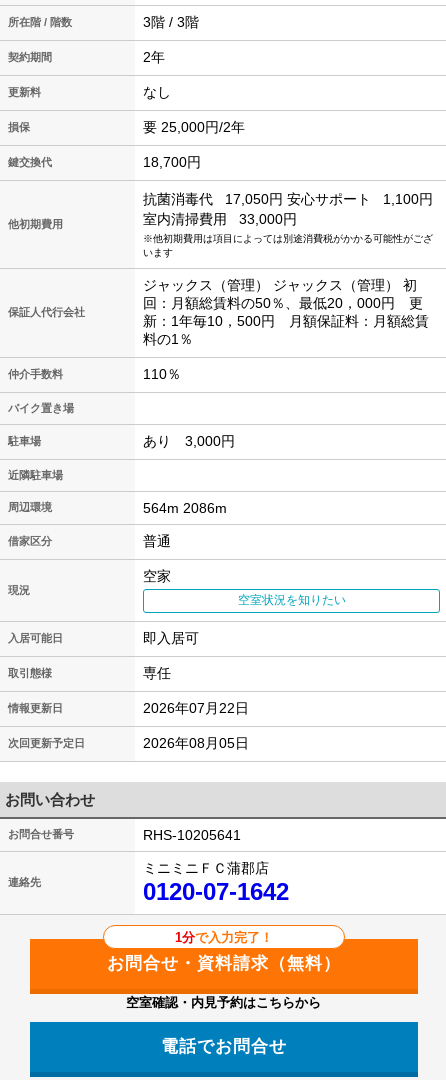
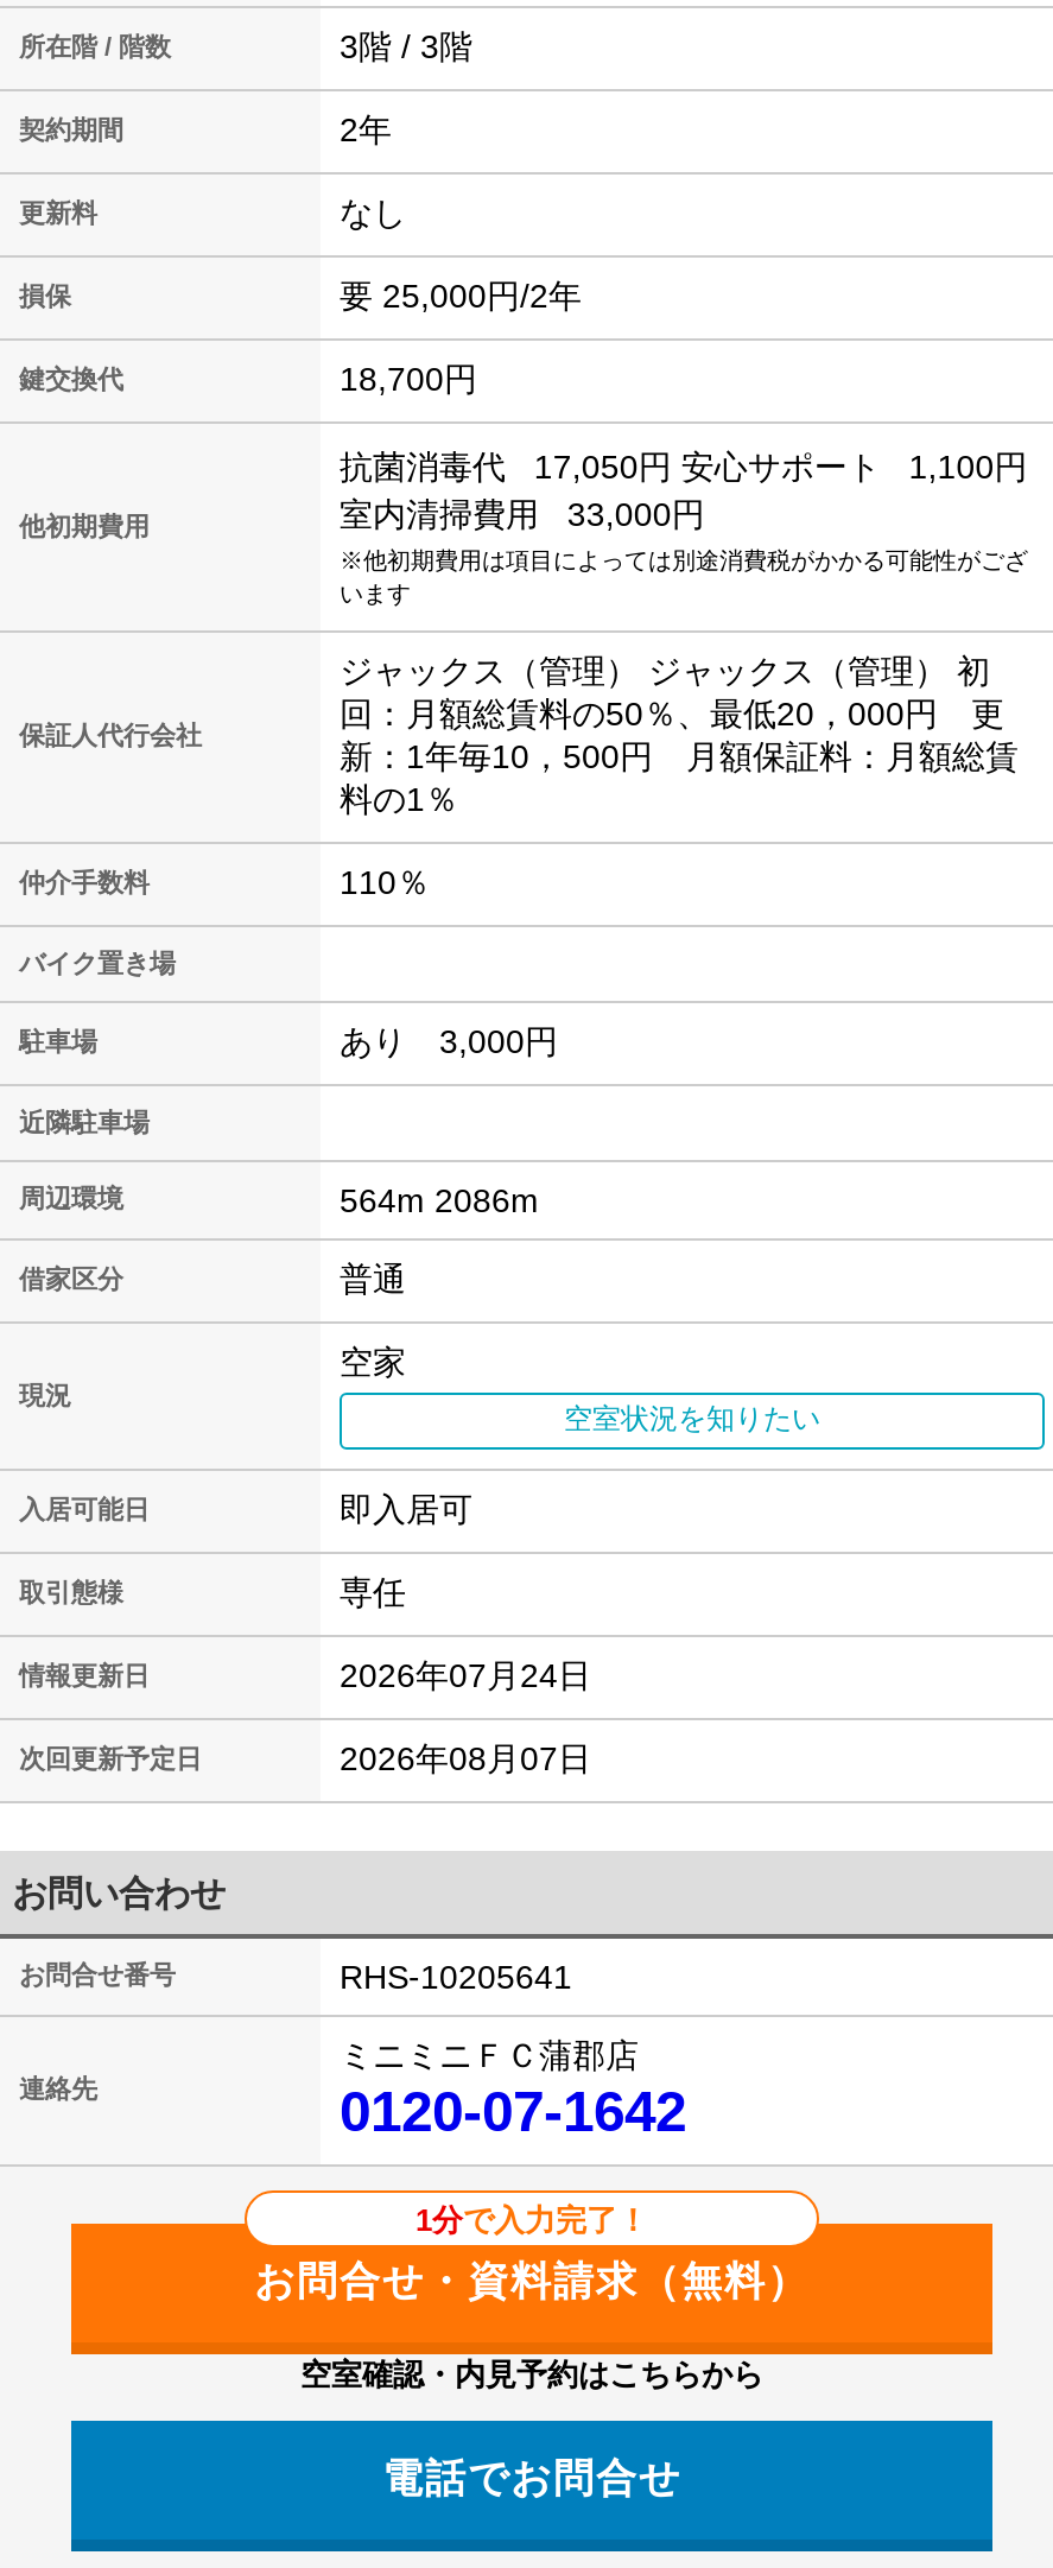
[143,700,249,716] 2026年07月22日 -> [340,1656,591,1694] 2026年07月24日
[143,735,249,751] 2026年08月05日 -> [340,1739,591,1777] 2026年08月07日

